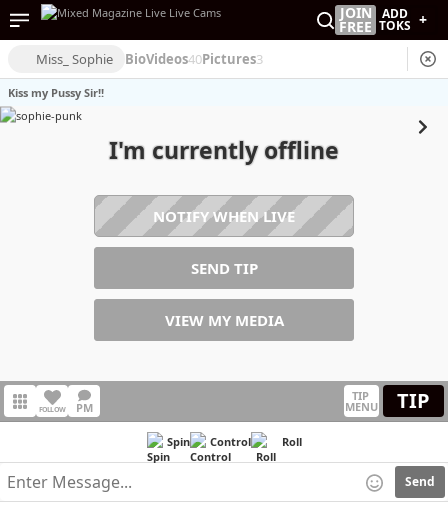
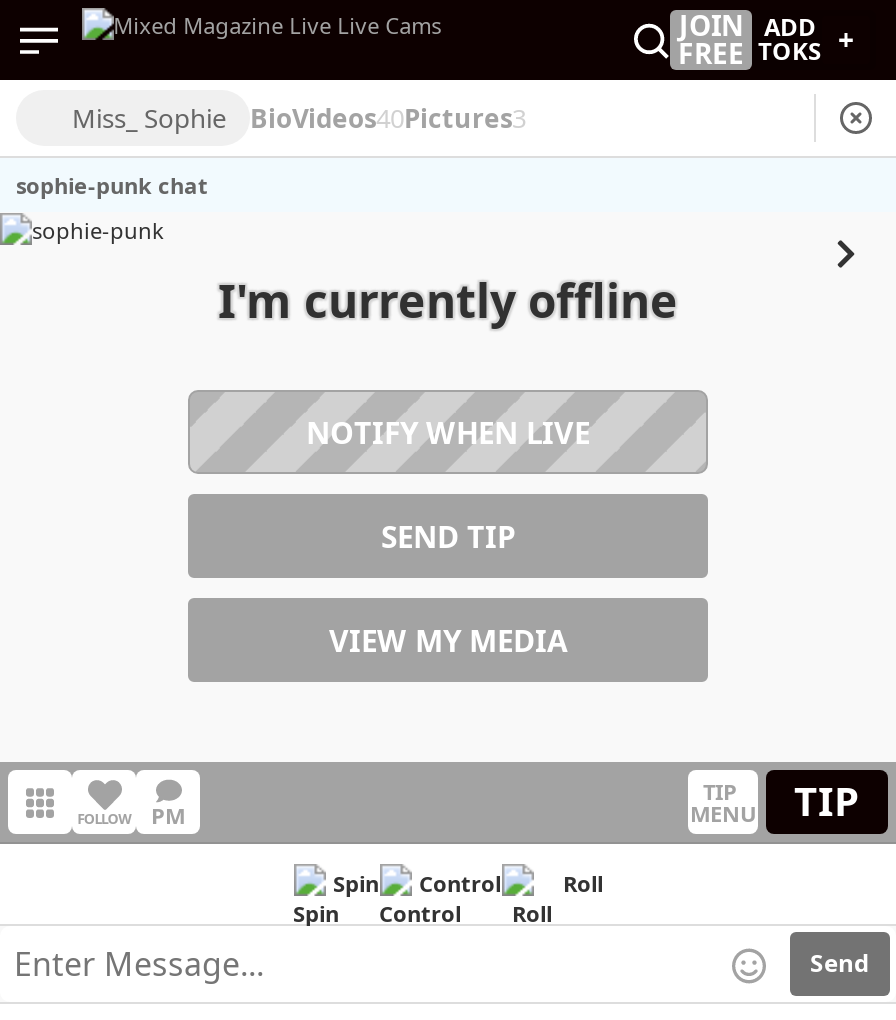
[8,84,104,99] Kiss my Pussy Sir!! -> [16,169,208,199] sophie-punk chat

